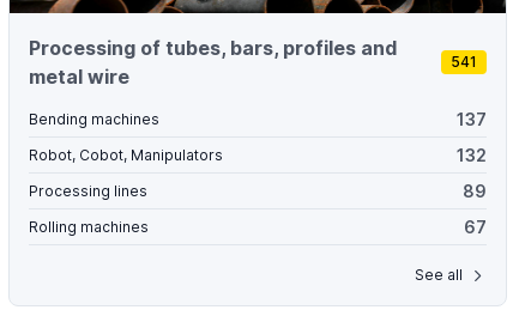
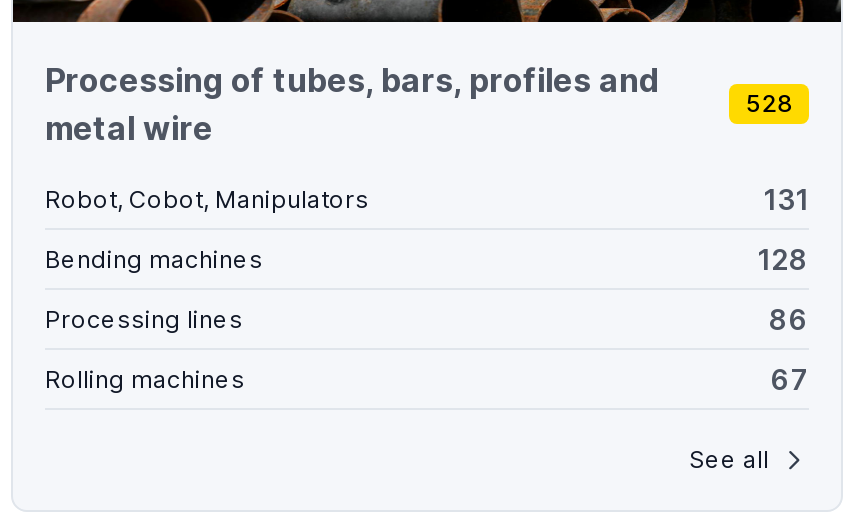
[451,53,477,71] 541 -> [745,88,809,216] 528 | 131
moved [29,110,159,128] -> [45,243,263,273]: Bending machines
[457,109,487,165] 137 | 132 -> [757,242,809,276] 128
moved [29,146,223,164] -> [45,183,369,213]: Robot, Cobot, Manipulators
[463,181,487,201] 89 -> [769,302,809,336] 86

